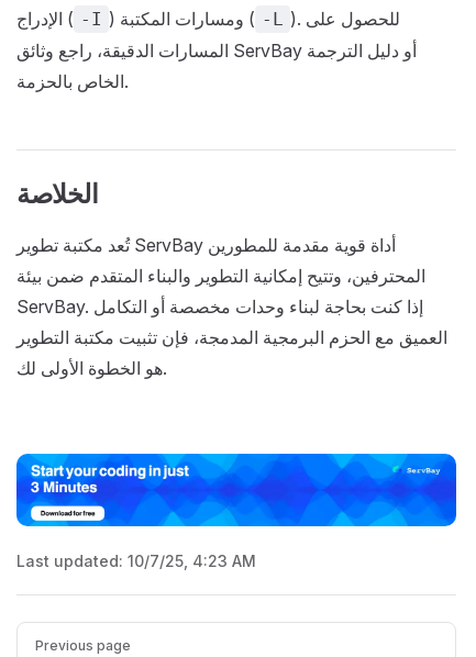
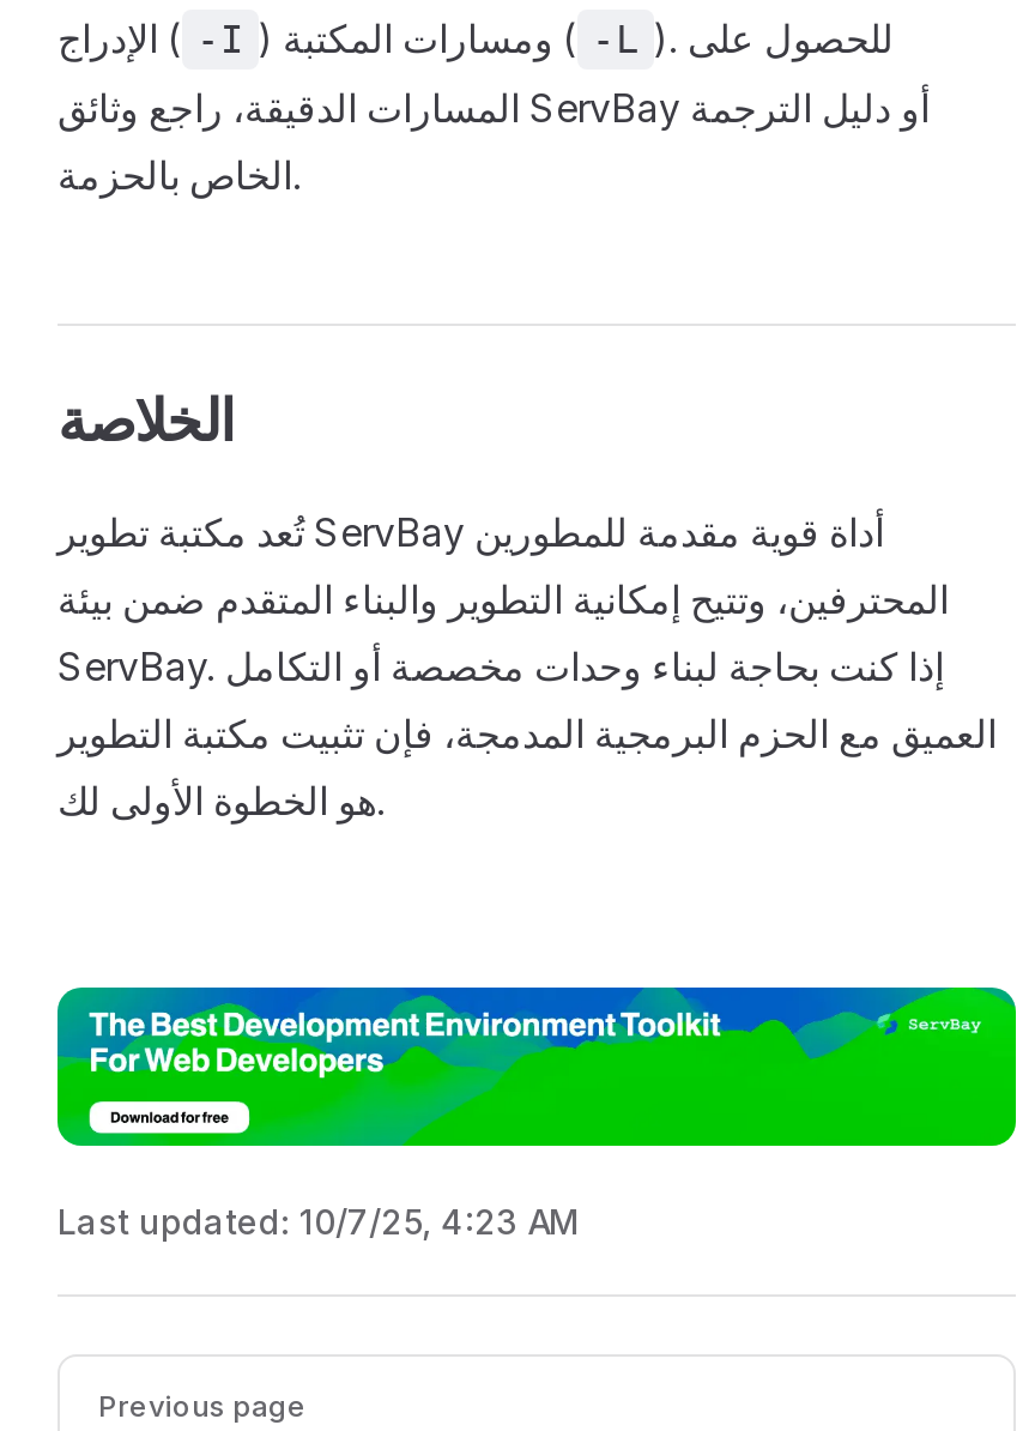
[15,453,457,527] [image] -> [55,985,1018,1148] [image]

